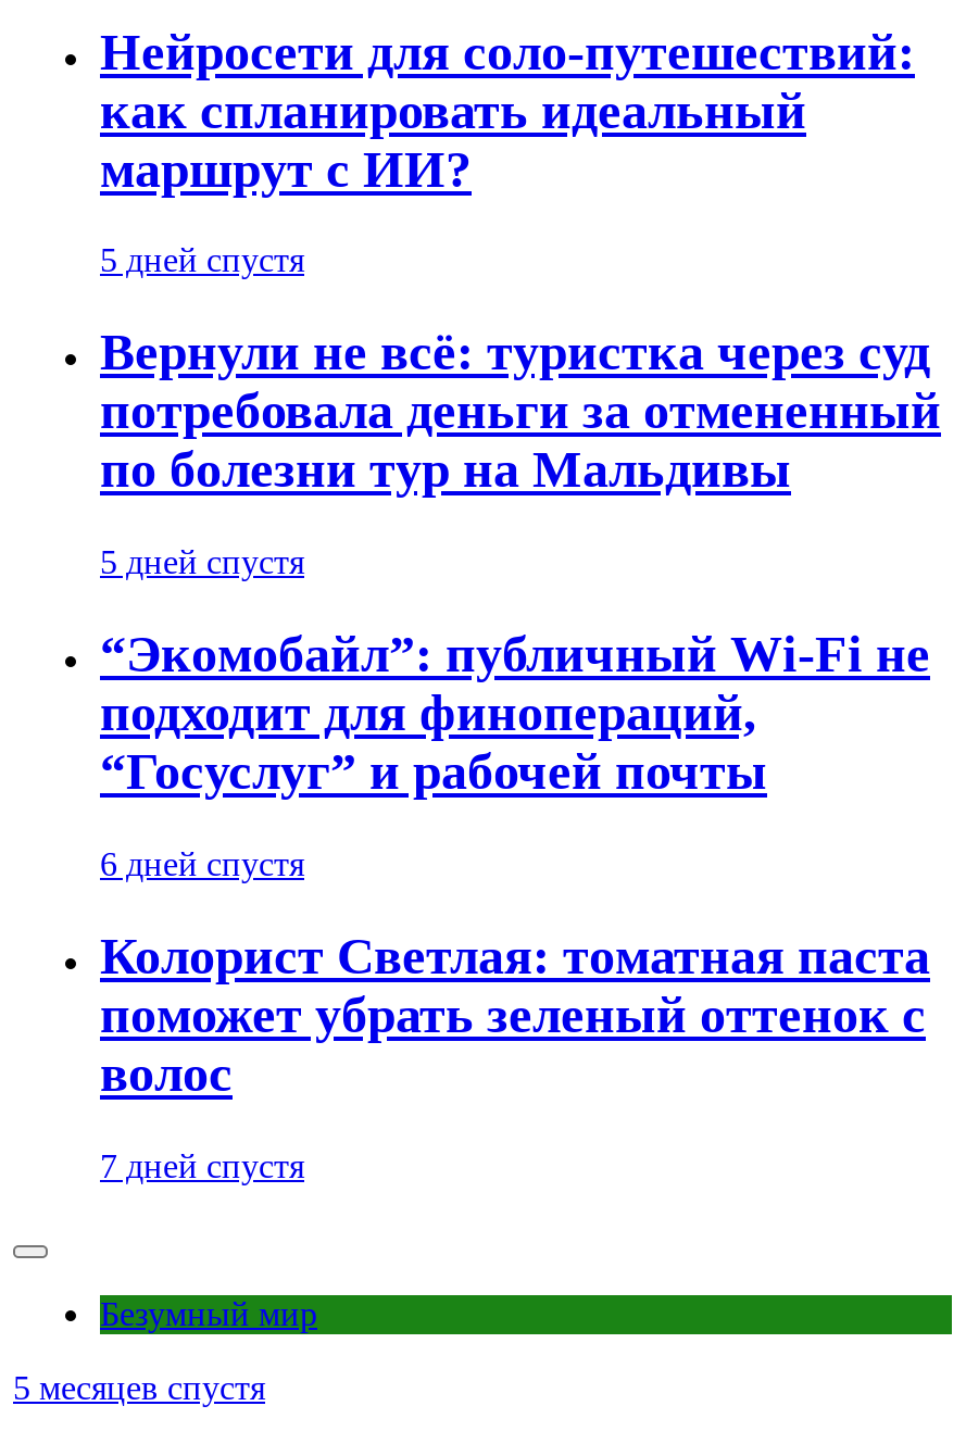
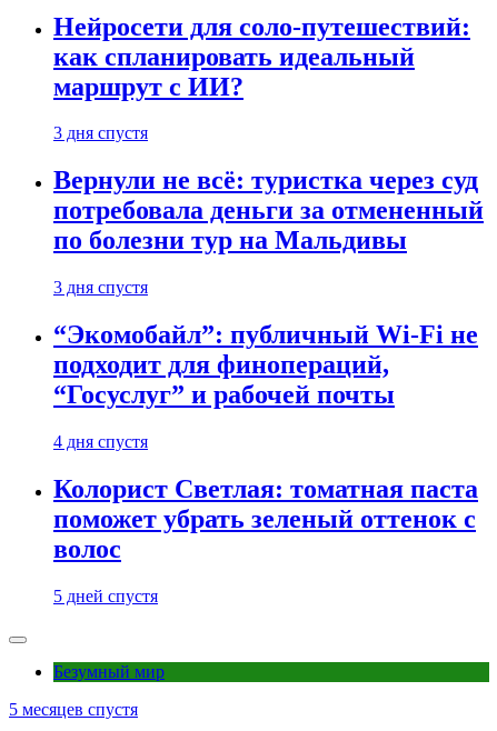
[100,242,304,279] 5 дней спустя -> [53,124,148,143] 3 дня спустя
[100,544,304,581] 5 дней спустя -> [53,278,148,297] 3 дня спустя
[100,846,304,883] 6 дней спустя -> [53,432,148,451] 4 дня спустя
[100,1147,304,1184] 7 дней спустя -> [53,586,158,605] 5 дней спустя

